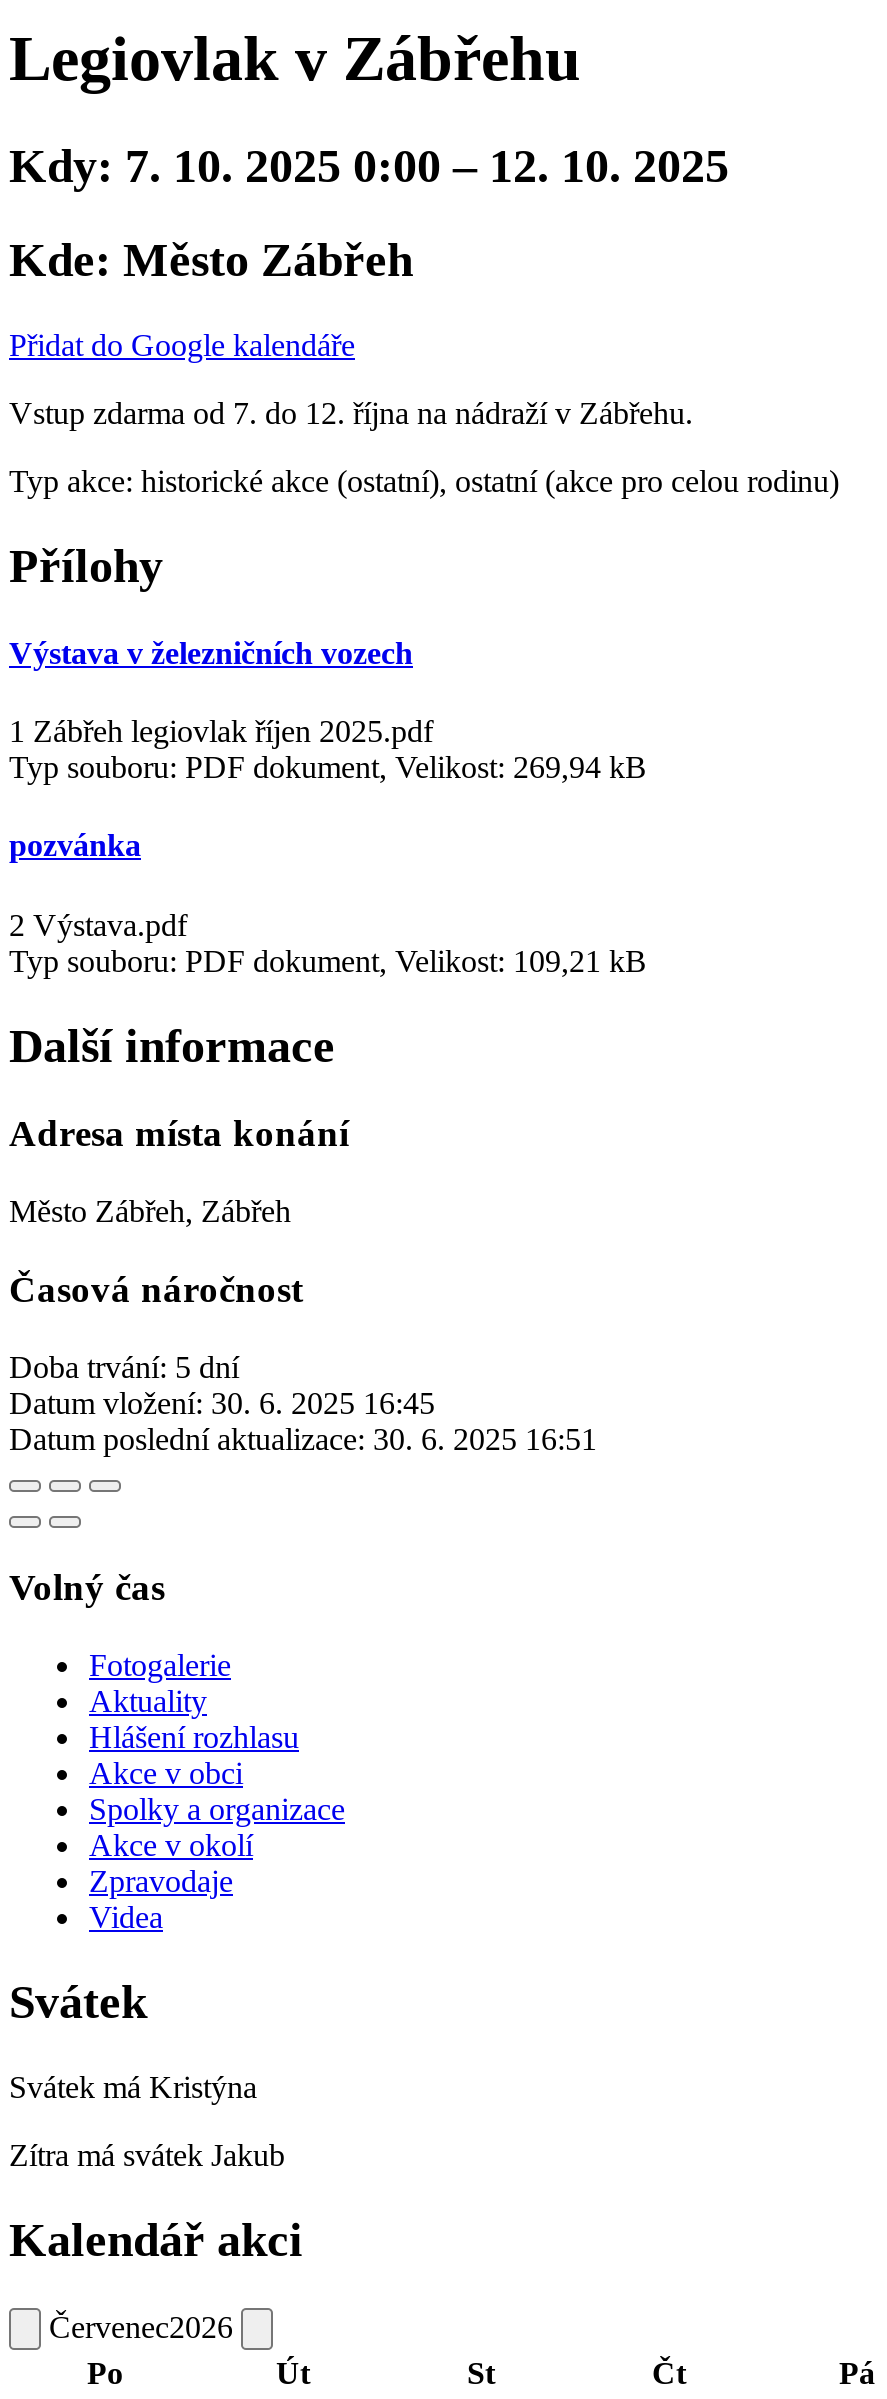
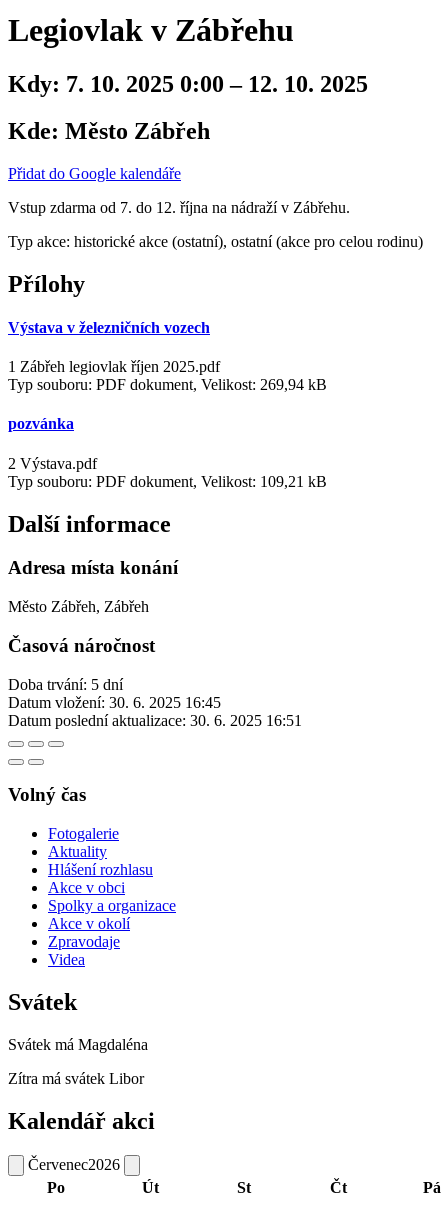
[9,2070,257,2104] Svátek má Kristýna -> [8,1036,148,1053] Svátek má Magdaléna
[9,2138,285,2172] Zítra má svátek Jakub -> [8,1070,144,1087] Zítra má svátek Libor

